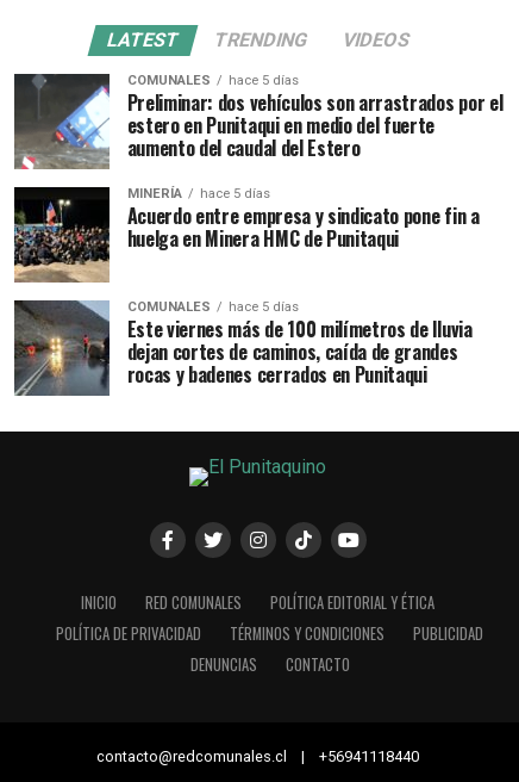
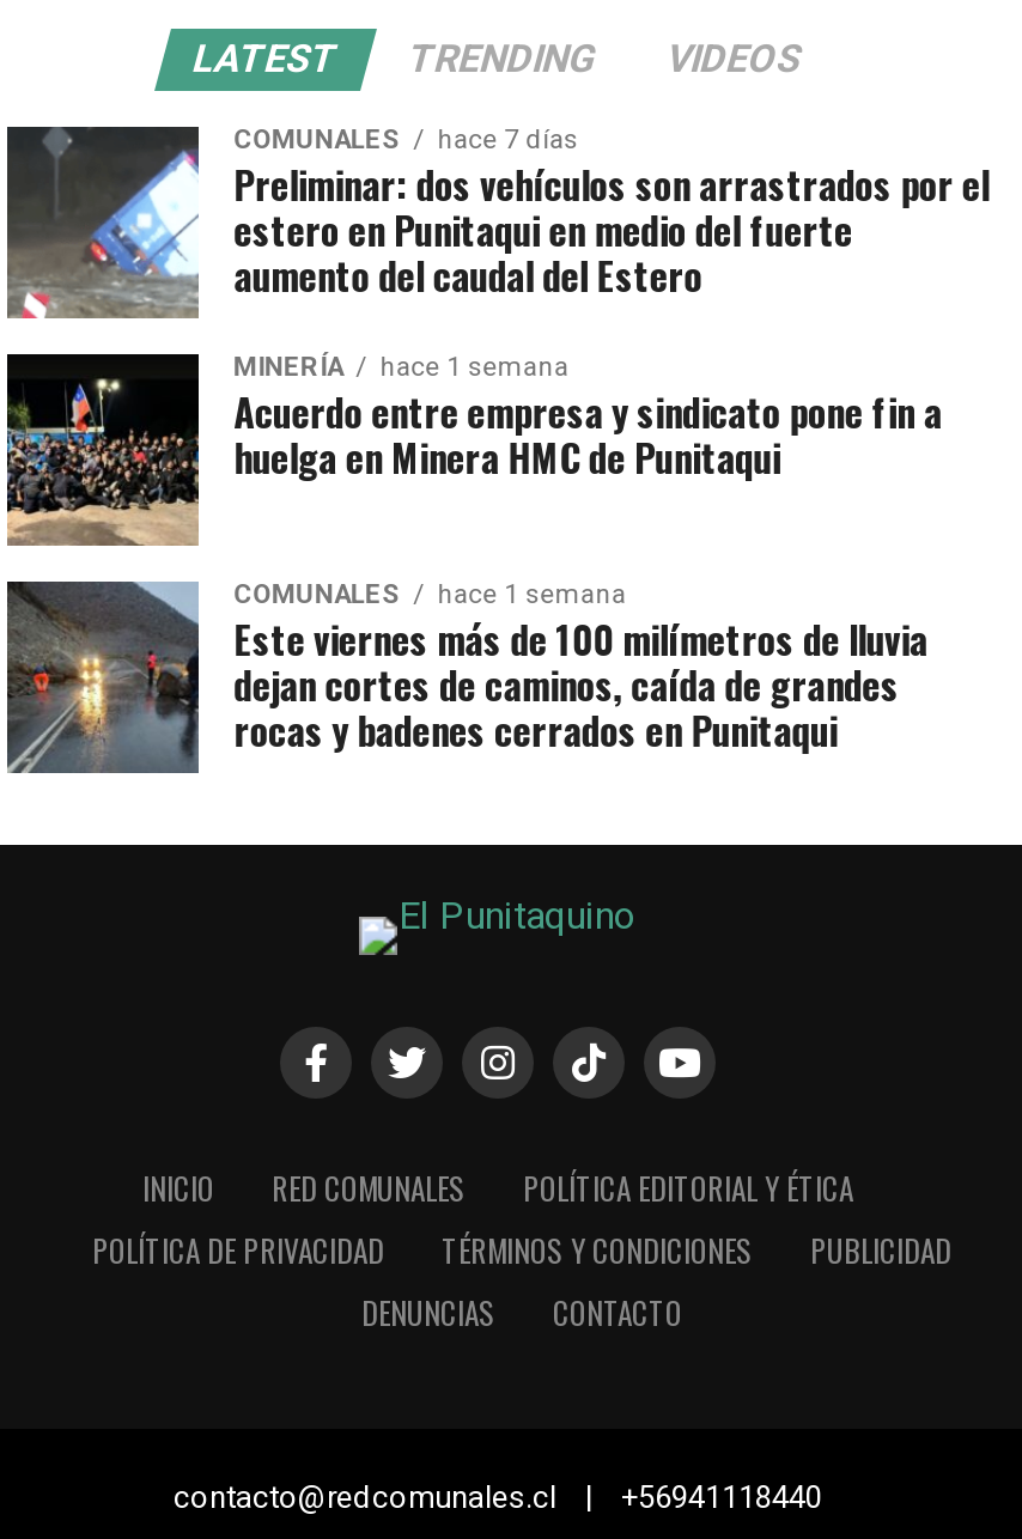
[127,73,298,88] COMUNALES hace 5 días -> [234,124,578,156] COMUNALES hace 7 días
[127,186,270,201] MINERÍA hace 5 días -> [234,352,569,383] MINERÍA hace 1 semana
[127,299,298,315] COMUNALES hace 5 días -> [234,579,626,610] COMUNALES hace 1 semana

